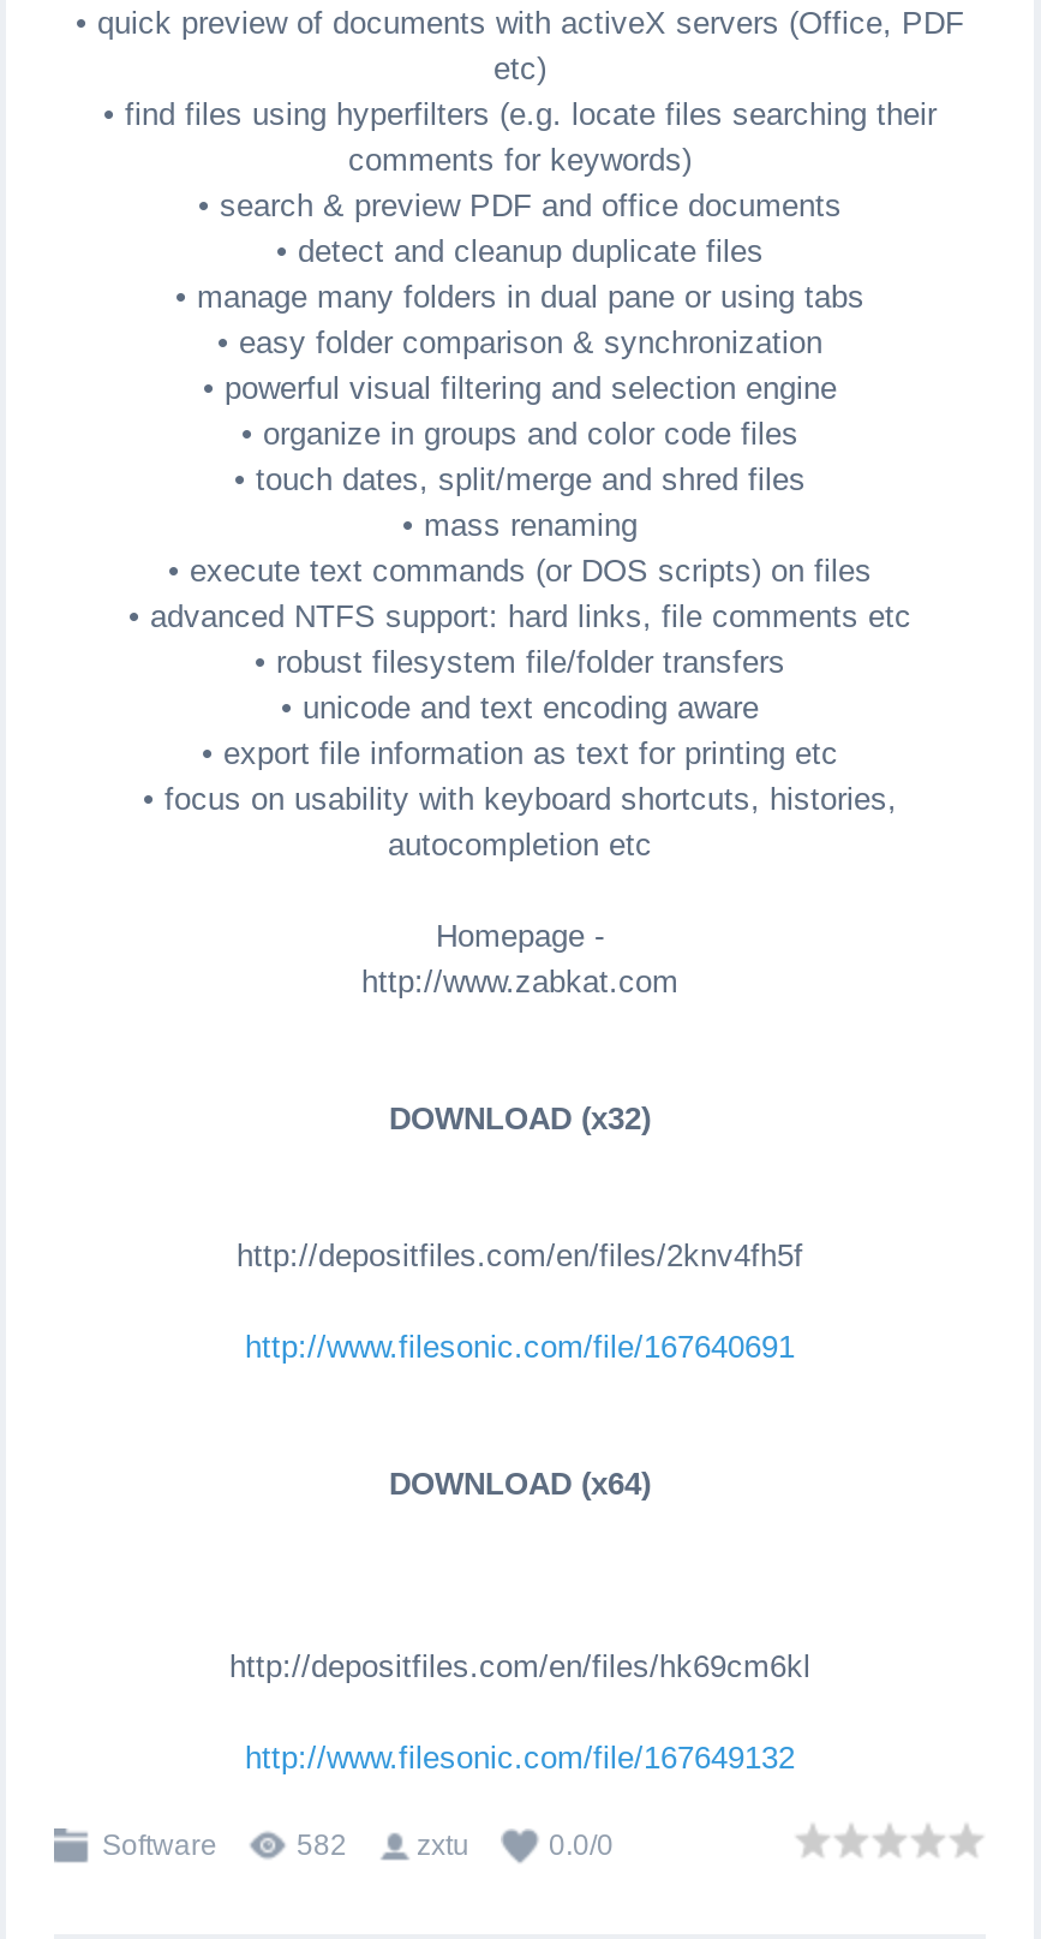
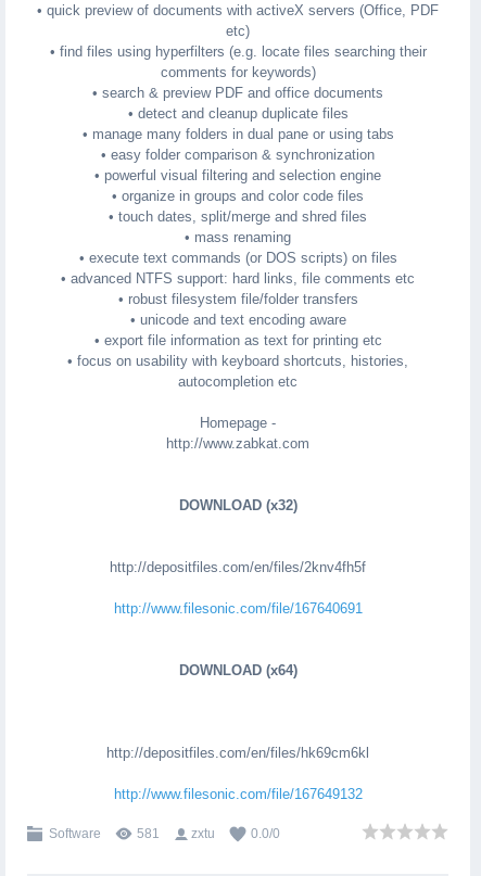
[297,1828,347,1862] 582 -> [137,826,160,841] 581

